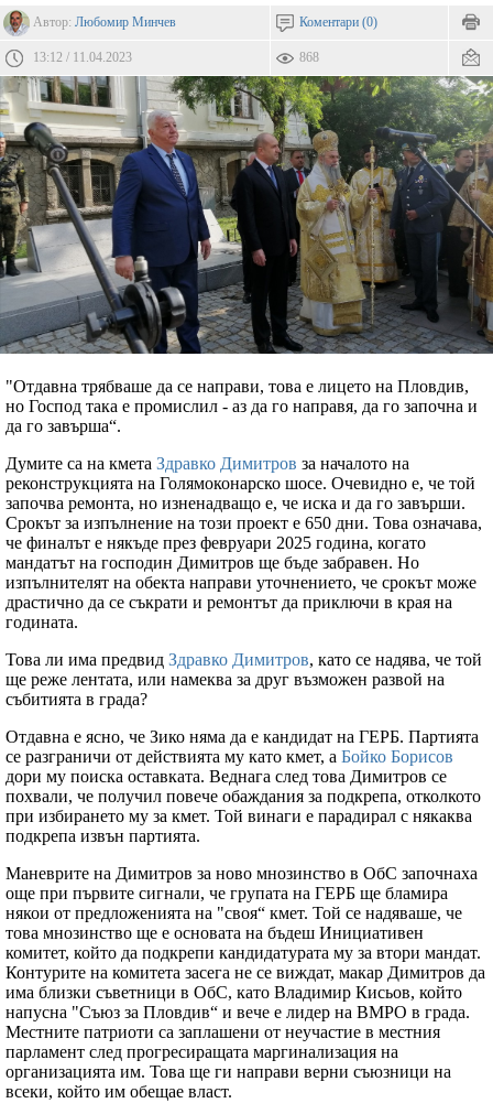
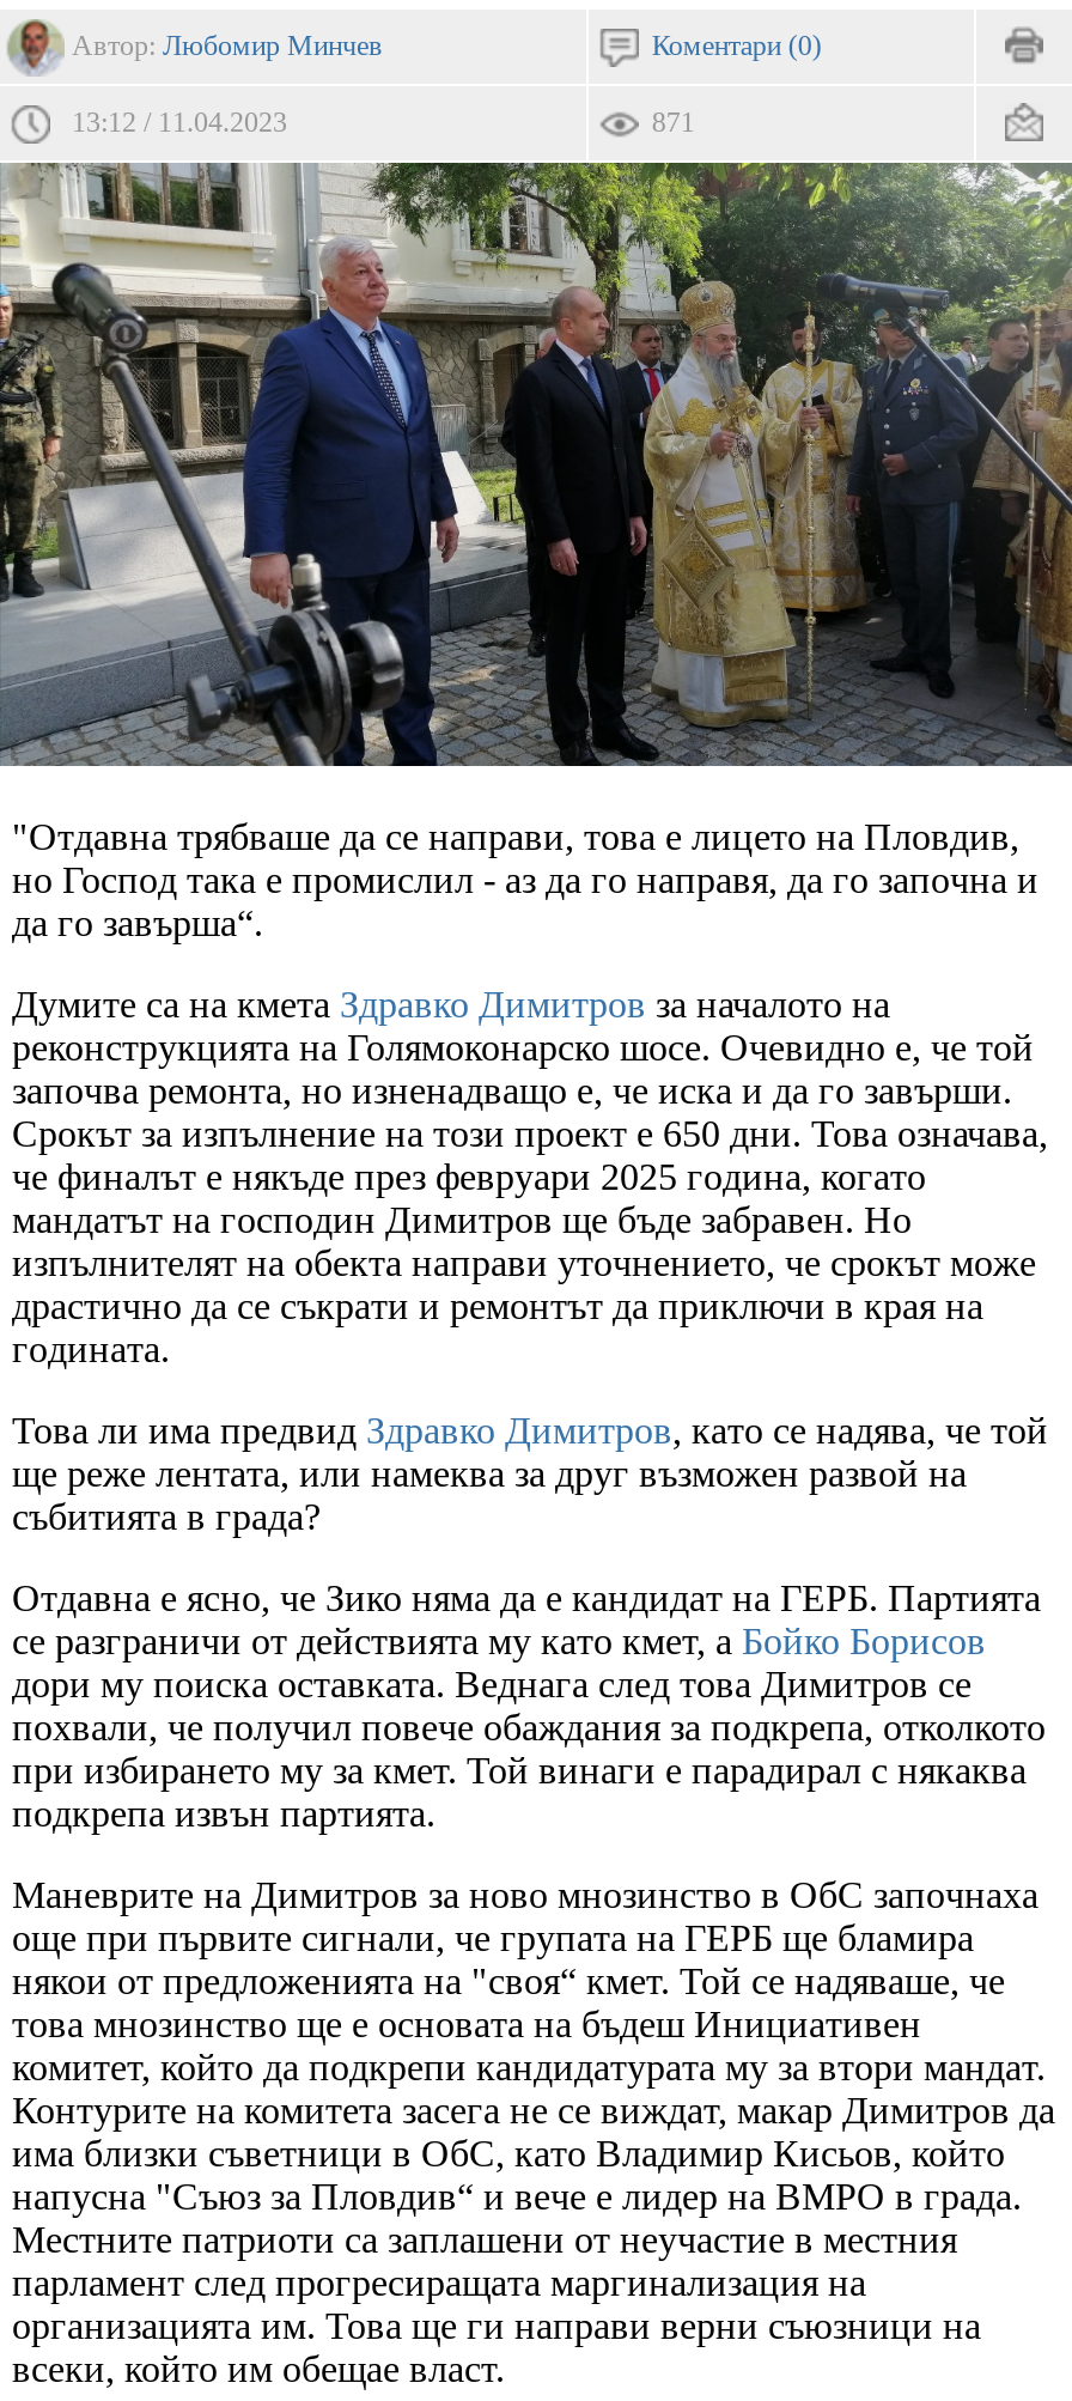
[300,49,320,65] 868 -> [652,105,695,139] 871

